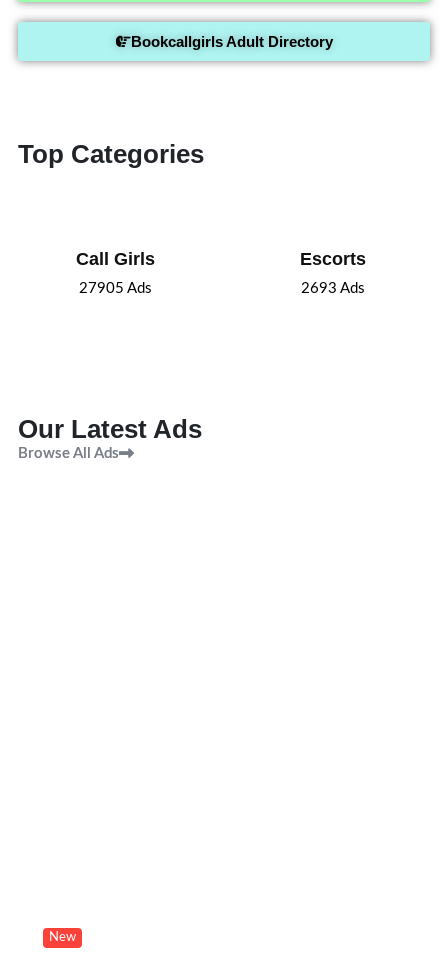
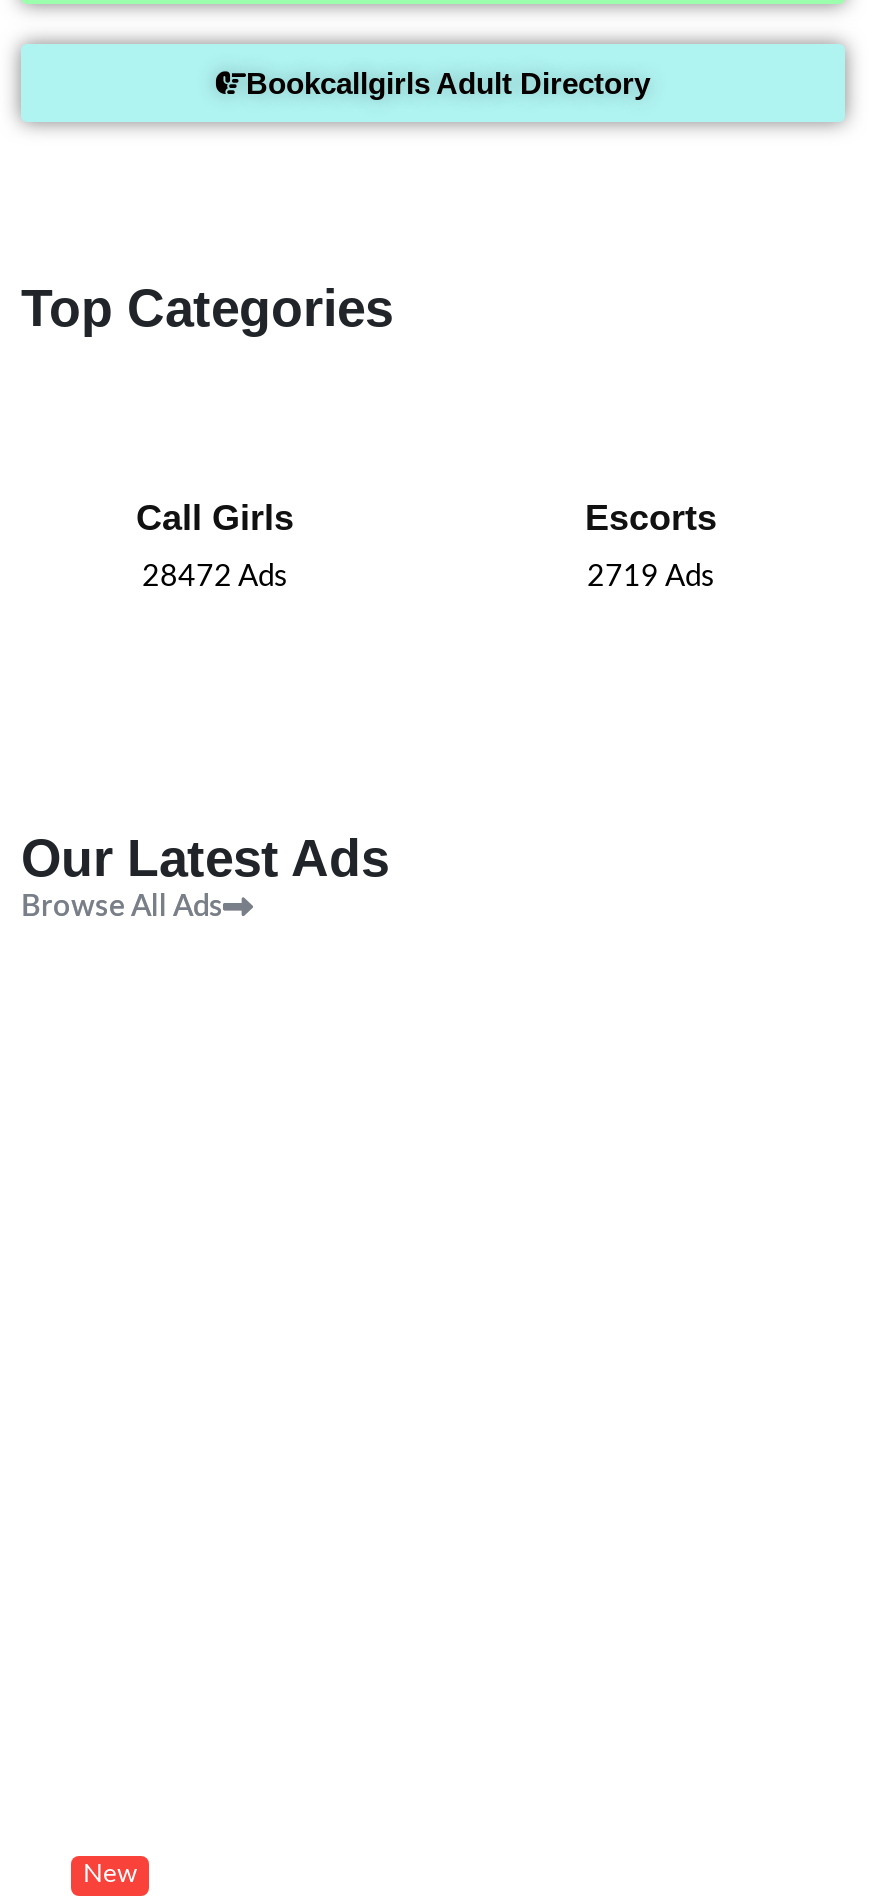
[78,281,151,296] 27905 Ads -> [142,562,288,592] 28472 Ads
[301,281,365,296] 2693 Ads -> [587,562,715,592] 2719 Ads

